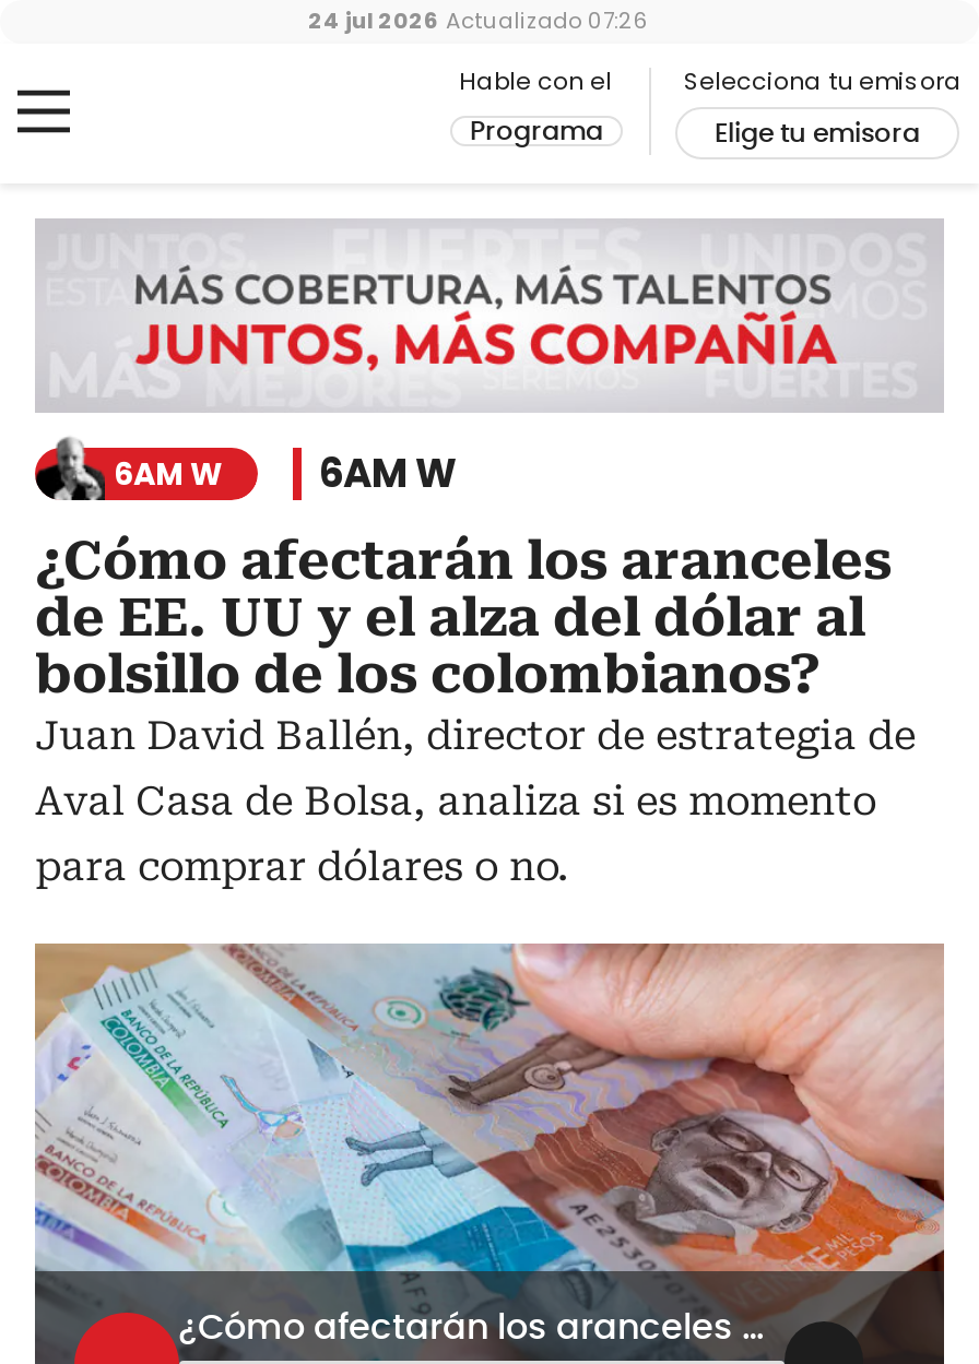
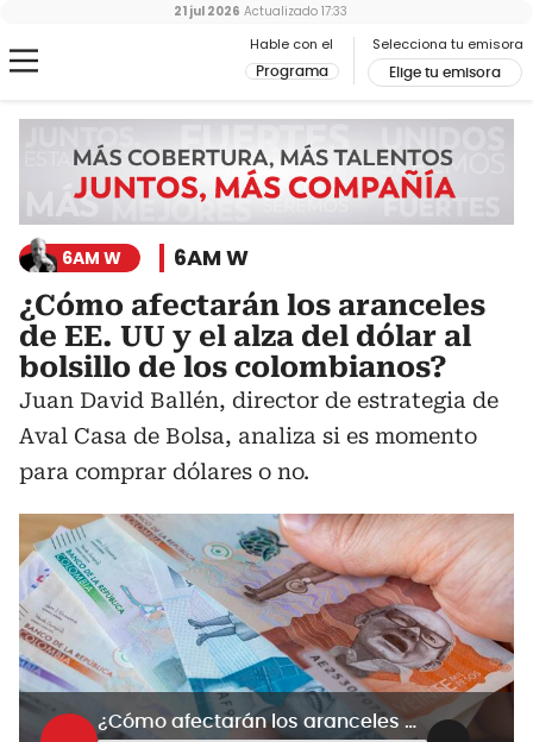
[308,4,649,37] 24 jul 2026 Actualizado 07:26 -> [174,2,347,20] 21 jul 2026 Actualizado 17:33

